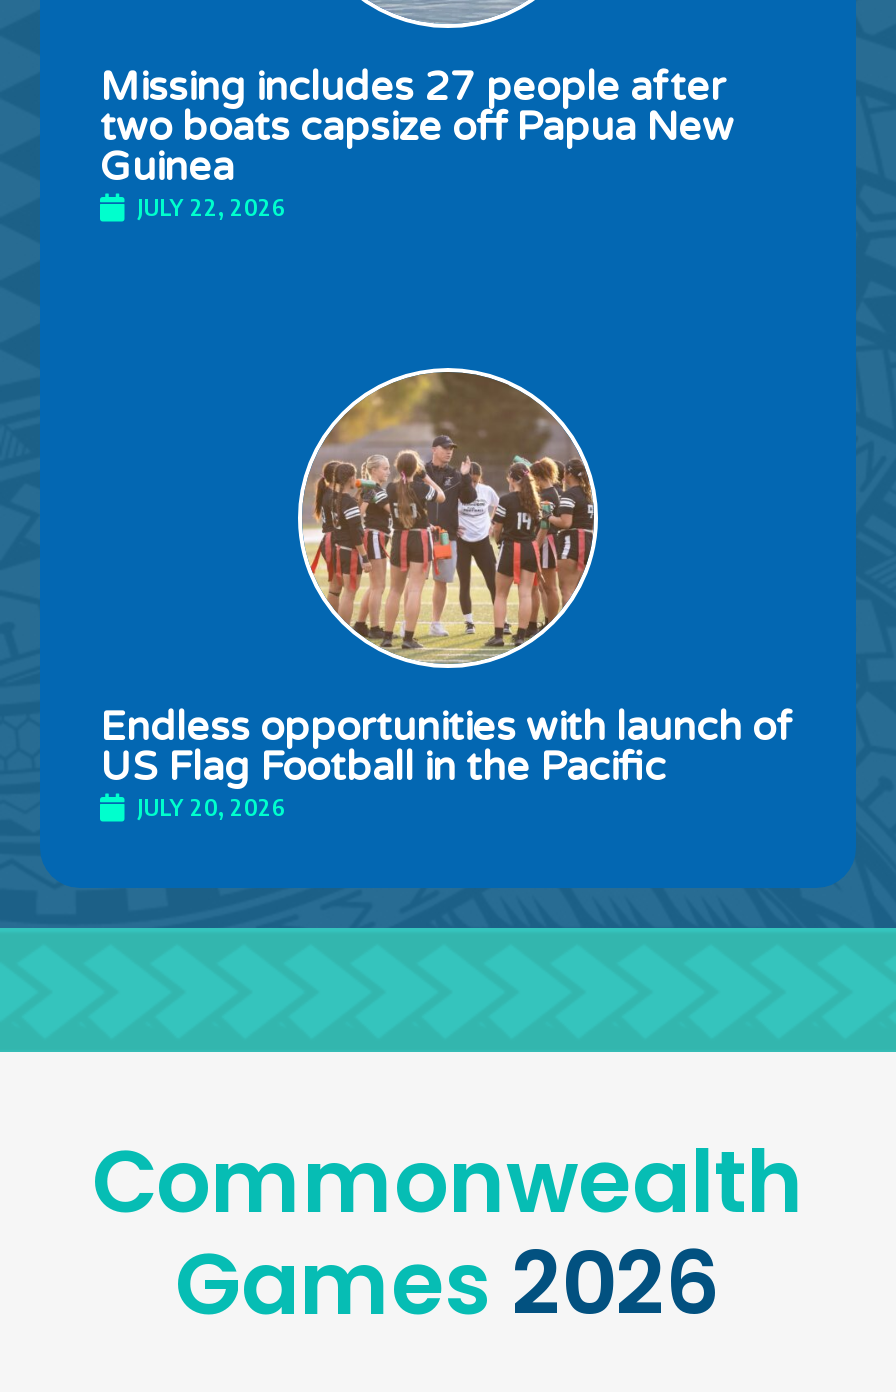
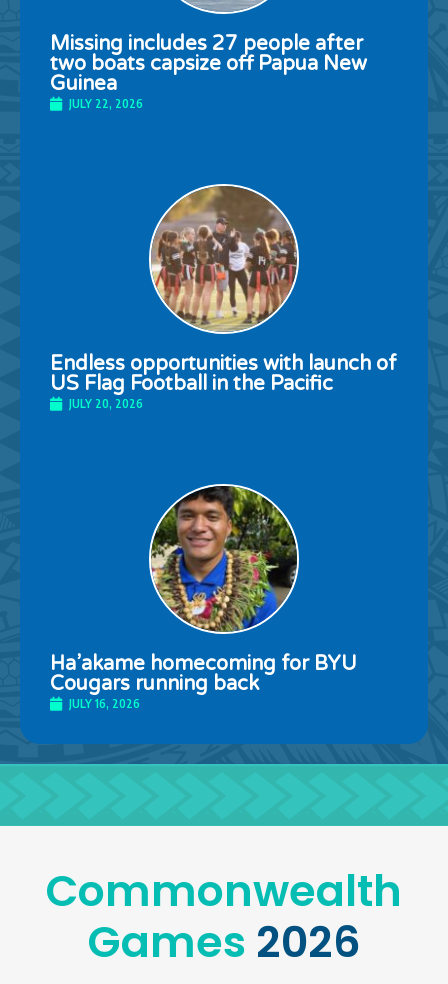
none -> [50,486,357,711] [image] | Ha’akame homecoming for BYU | Cougars running back | JULY 16, 2026

